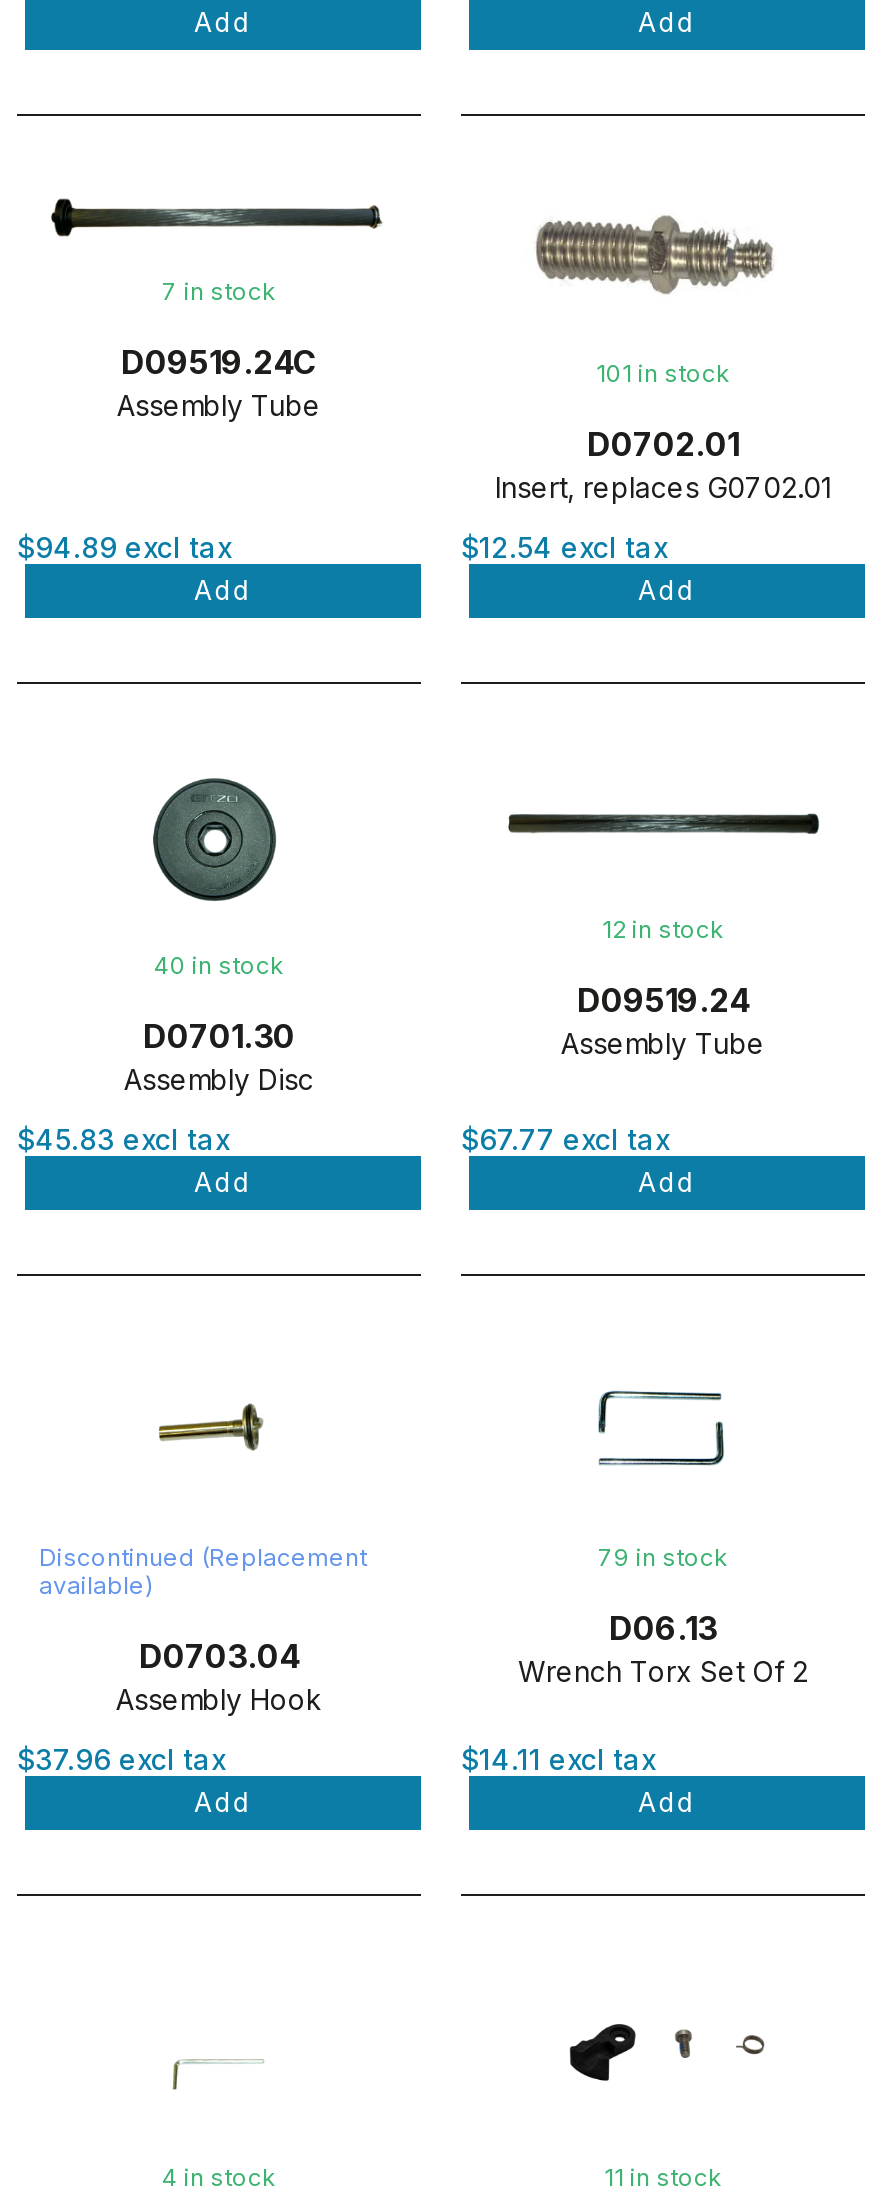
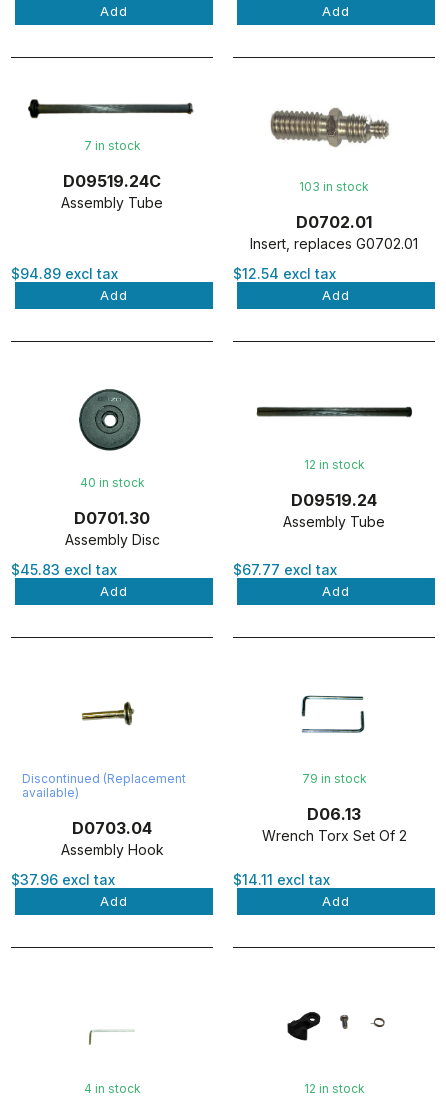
[596,359,730,389] 101 in stock -> [299,179,369,194] 103 in stock
[604,2163,722,2193] 11 in stock -> [303,1081,364,1096] 12 in stock

